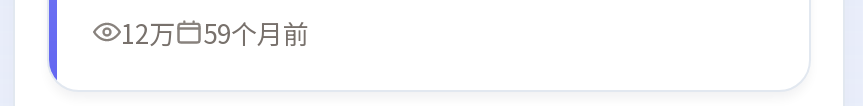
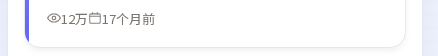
[121,13,309,51] 12万 59个月前 -> [61,9,155,28] 12万 17个月前

